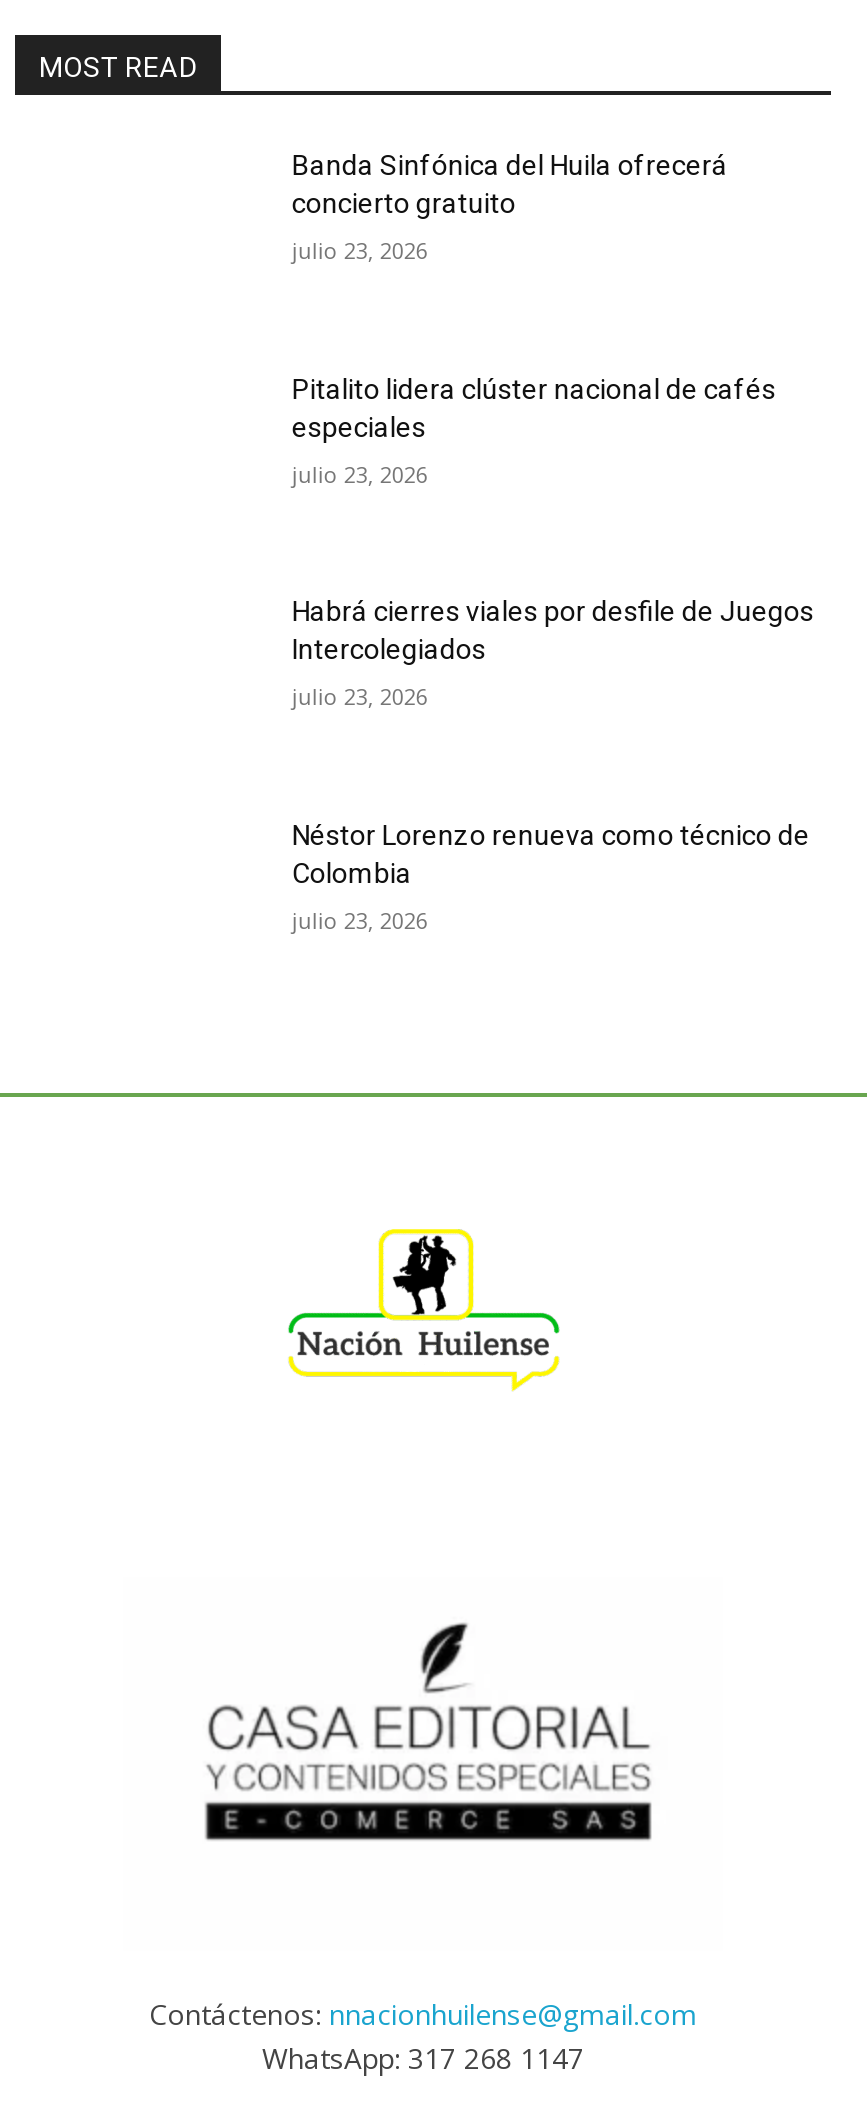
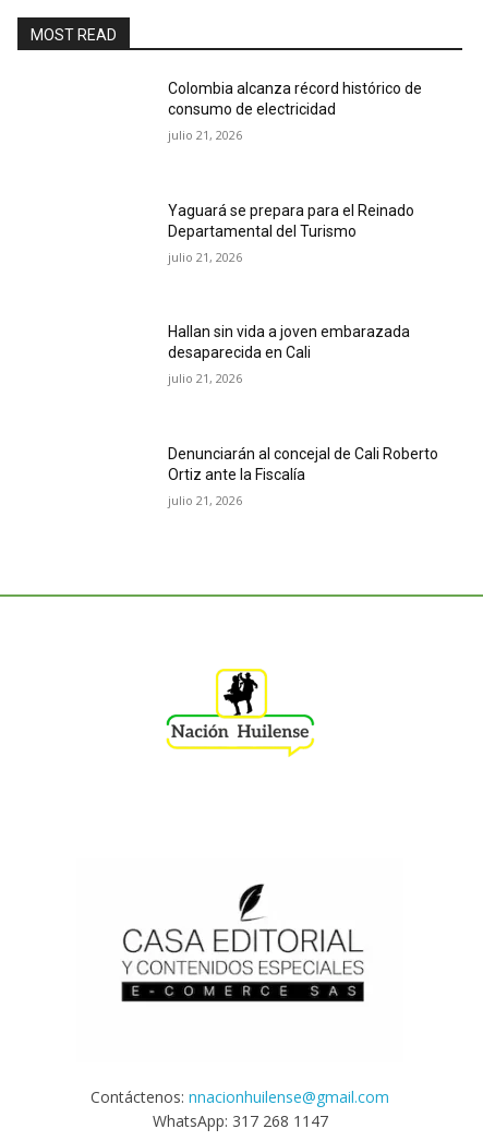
[292,149,728,219] Banda Sinfónica del Huila ofrecerá | concierto gratuito -> [168,80,422,118] Colombia alcanza récord histórico de | consumo de electricidad
[292,235,428,265] julio 23, 2026 -> [168,127,242,143] julio 21, 2026
[292,372,776,442] Pitalito lidera clúster nacional de cafés | especiales -> [168,201,415,240] Yaguará se prepara para el Reinado | Departamental del Turismo
[292,458,428,488] julio 23, 2026 -> [168,248,242,265] julio 21, 2026
[292,596,814,666] Habrá cierres viales por desfile de Juegos | Intercolegiados -> [168,323,410,361] Hallan sin vida a joven embarazada | desaparecida en Cali
[292,682,428,712] julio 23, 2026 -> [168,370,242,386] julio 21, 2026
[292,819,810,889] Néstor Lorenzo renueva como técnico de | Colombia -> [168,445,439,483] Denunciarán al concejal de Cali Roberto | Ortiz ante la Fiscalía
[292,905,428,935] julio 23, 2026 -> [168,492,242,508] julio 21, 2026

